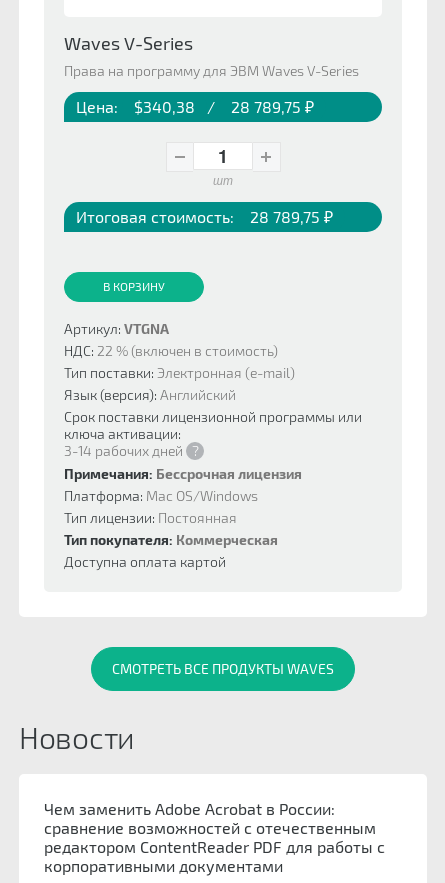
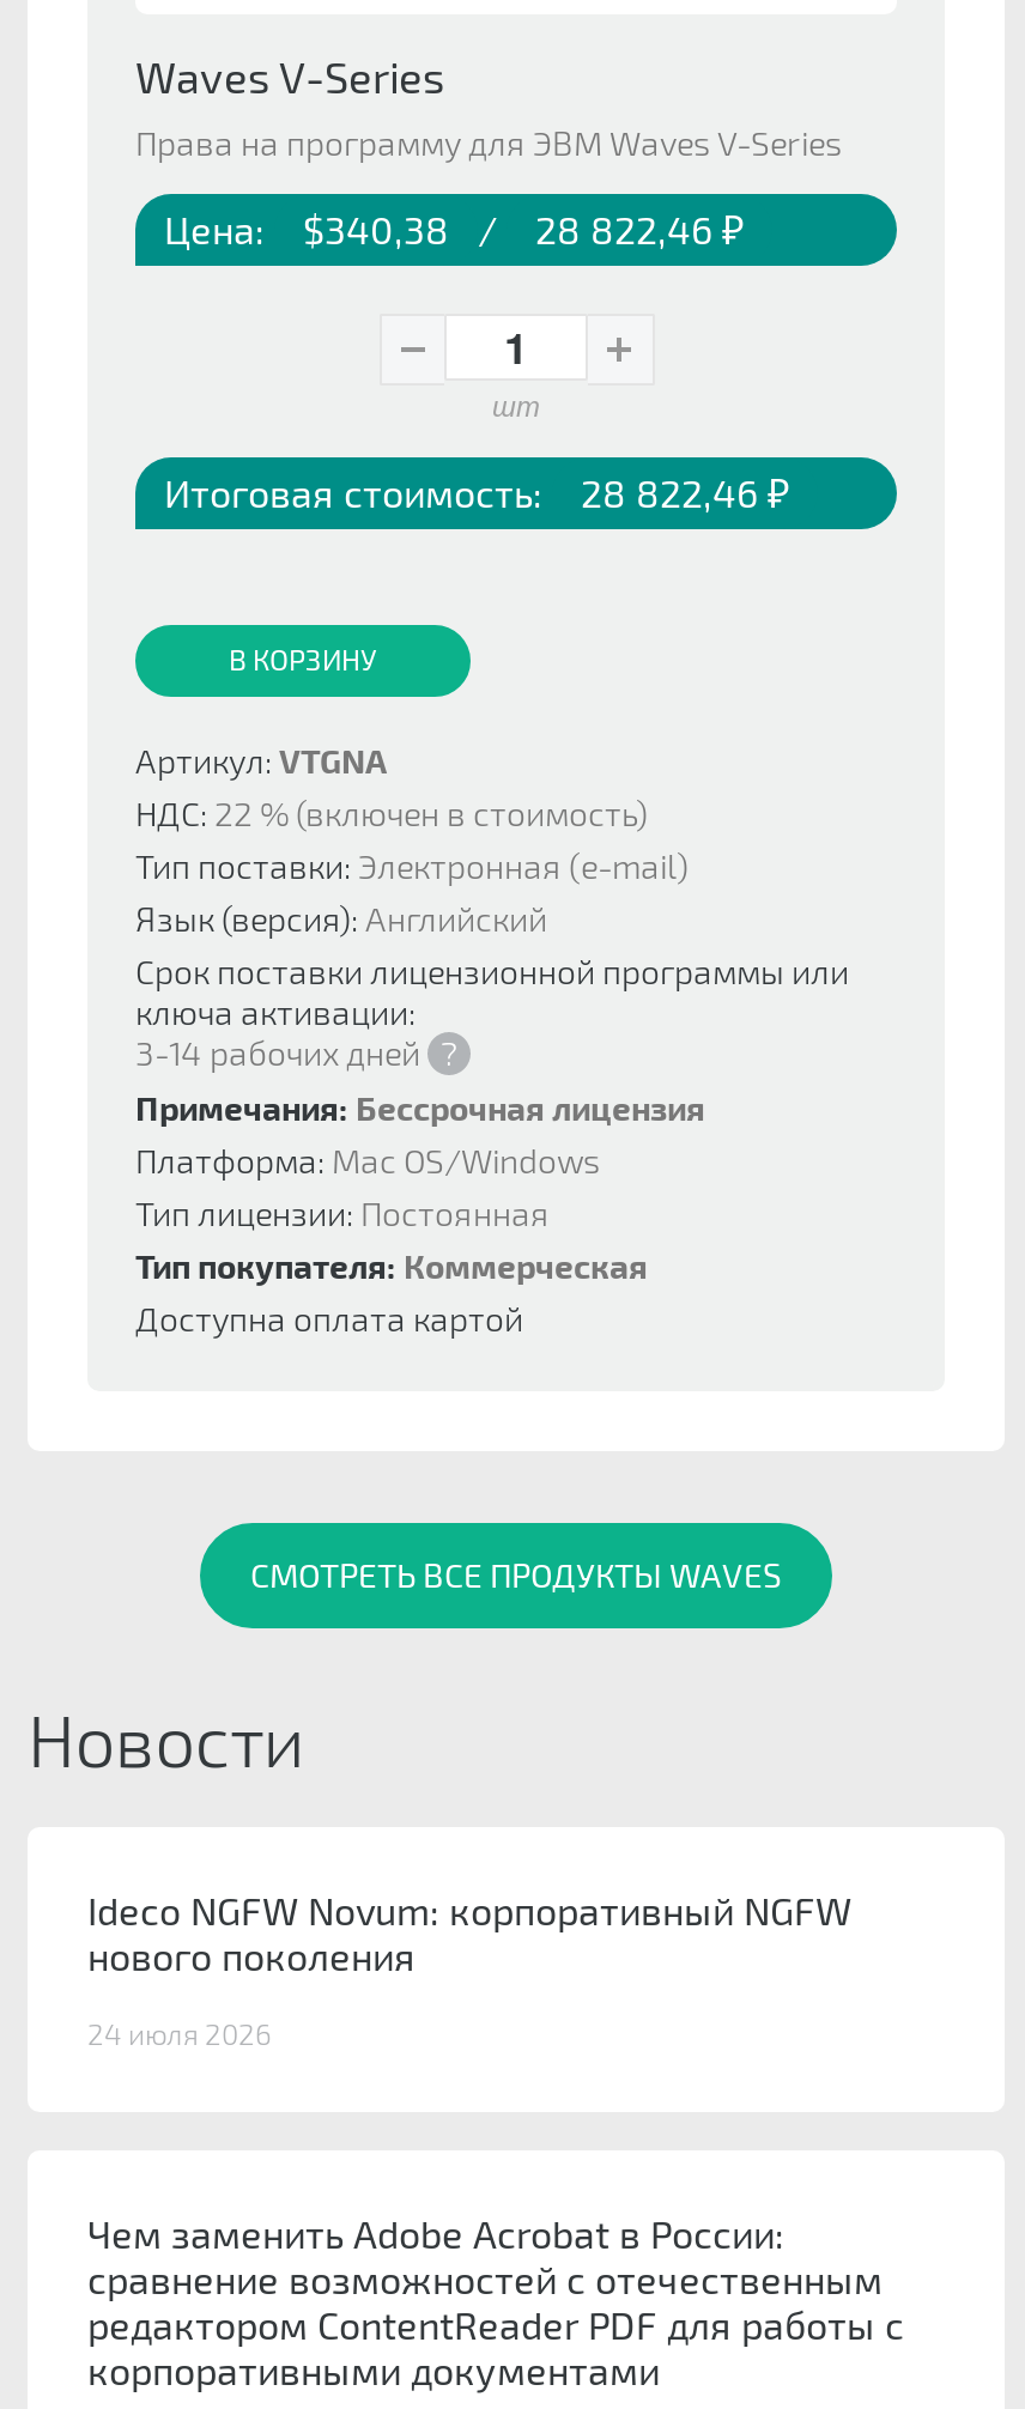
[231,97,314,116] 28 789,75 ₽ -> [535,206,744,251] 28 822,46 ₽
[76,207,333,226] Итоговая стоимость: 28 789,75 ₽ -> [164,469,789,515] Итоговая стоимость: 28 822,46 ₽
none -> [87,1887,851,2050] Ideco NGFW Novum: корпоративный NGFW | нового поколения | 24 июля 2026

